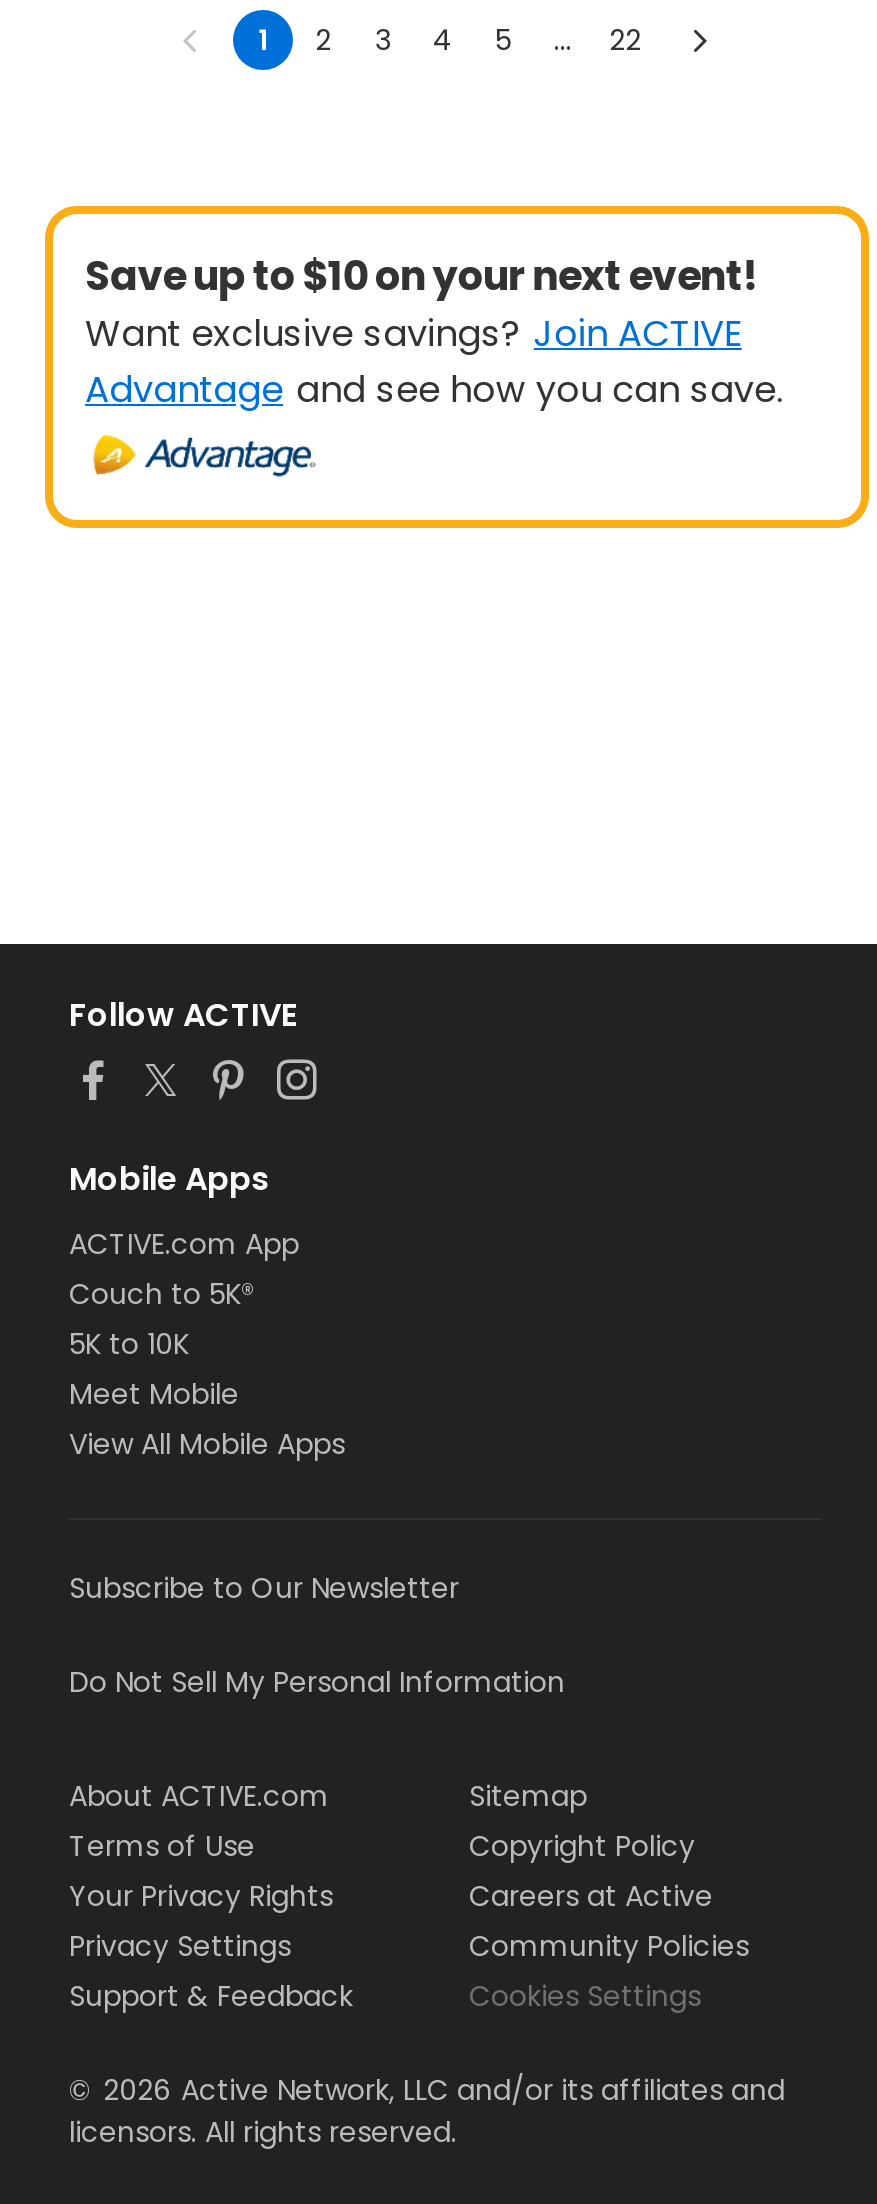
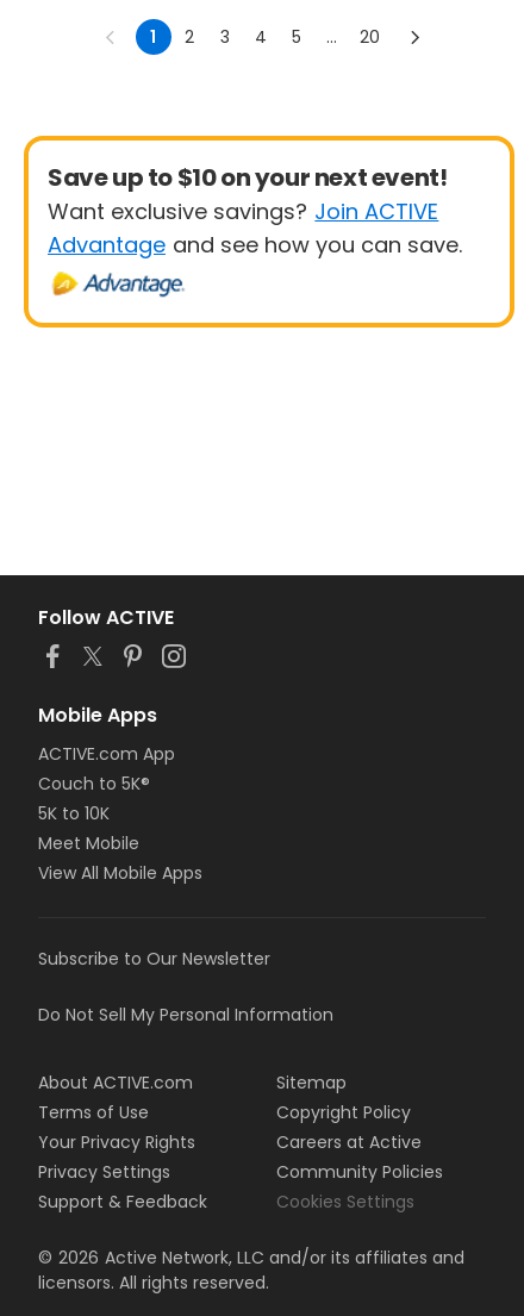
[609,20,641,60] 22 -> [359,25,379,49] 20

